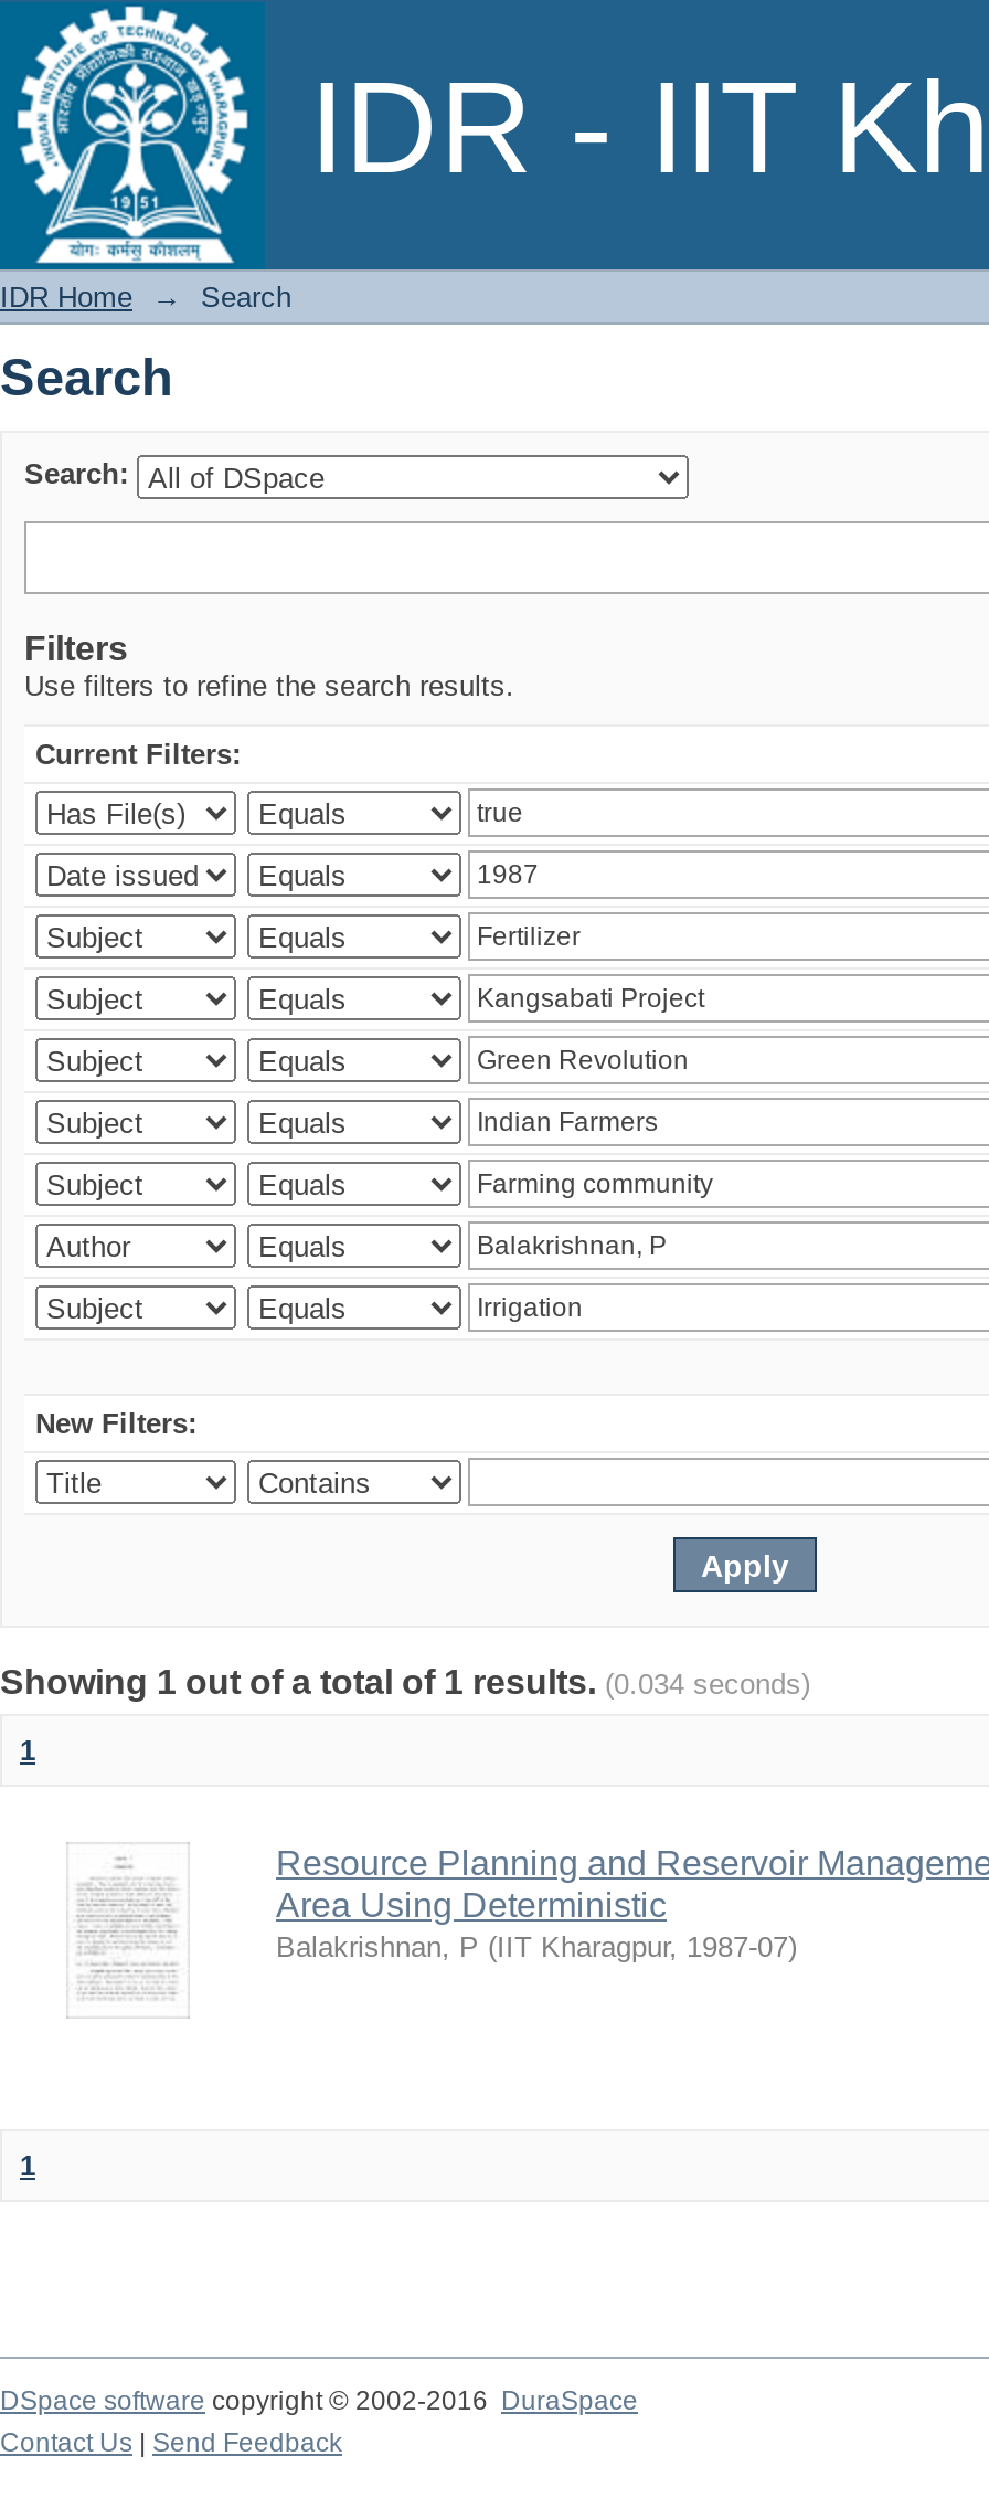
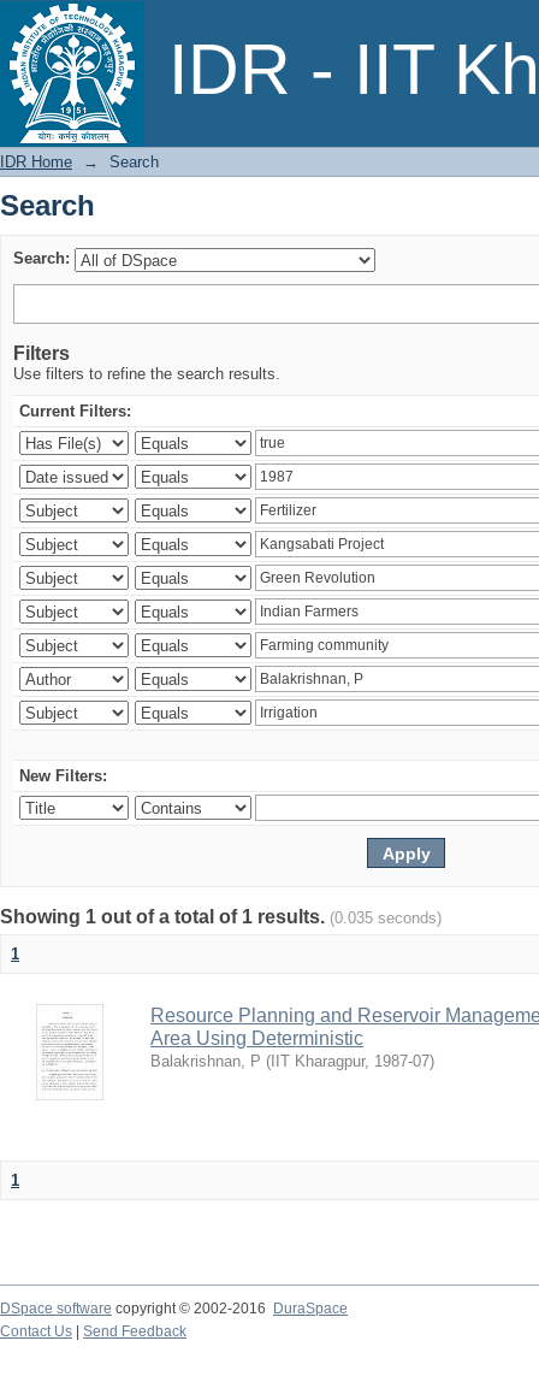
[0,1663,810,1701] Showing 1 out of a total of 1 results. (0.034 seconds) -> [0,906,442,927] Showing 1 out of a total of 1 results. (0.035 seconds)

